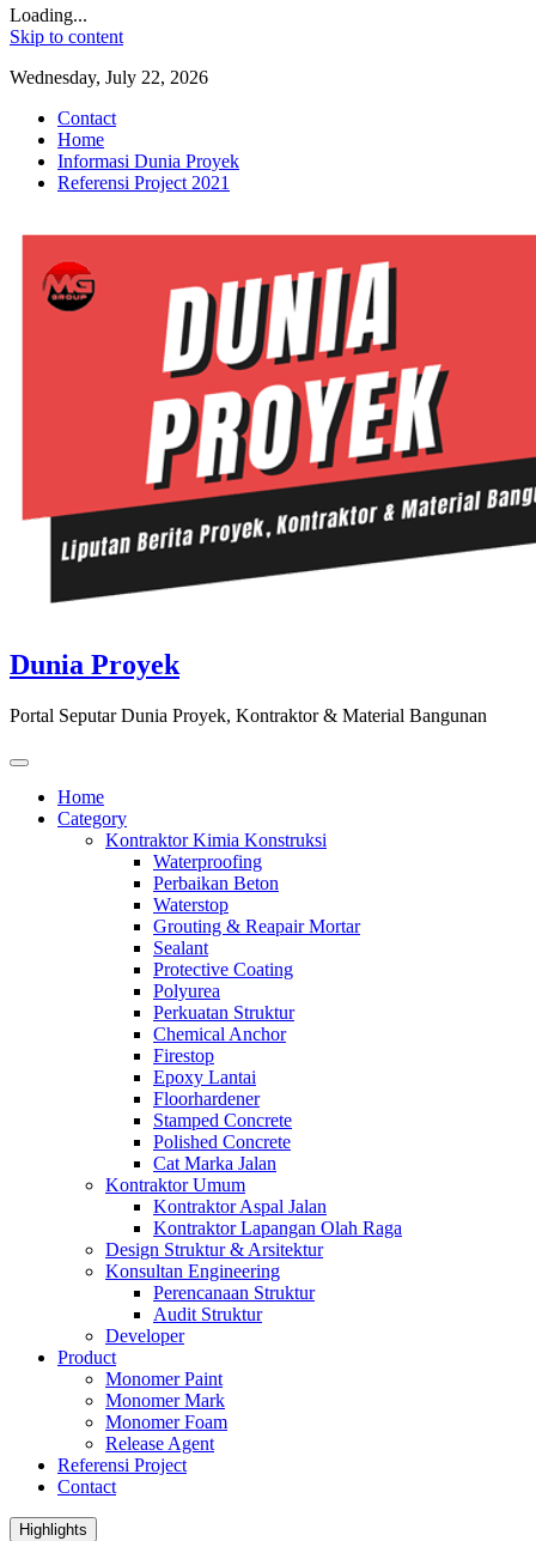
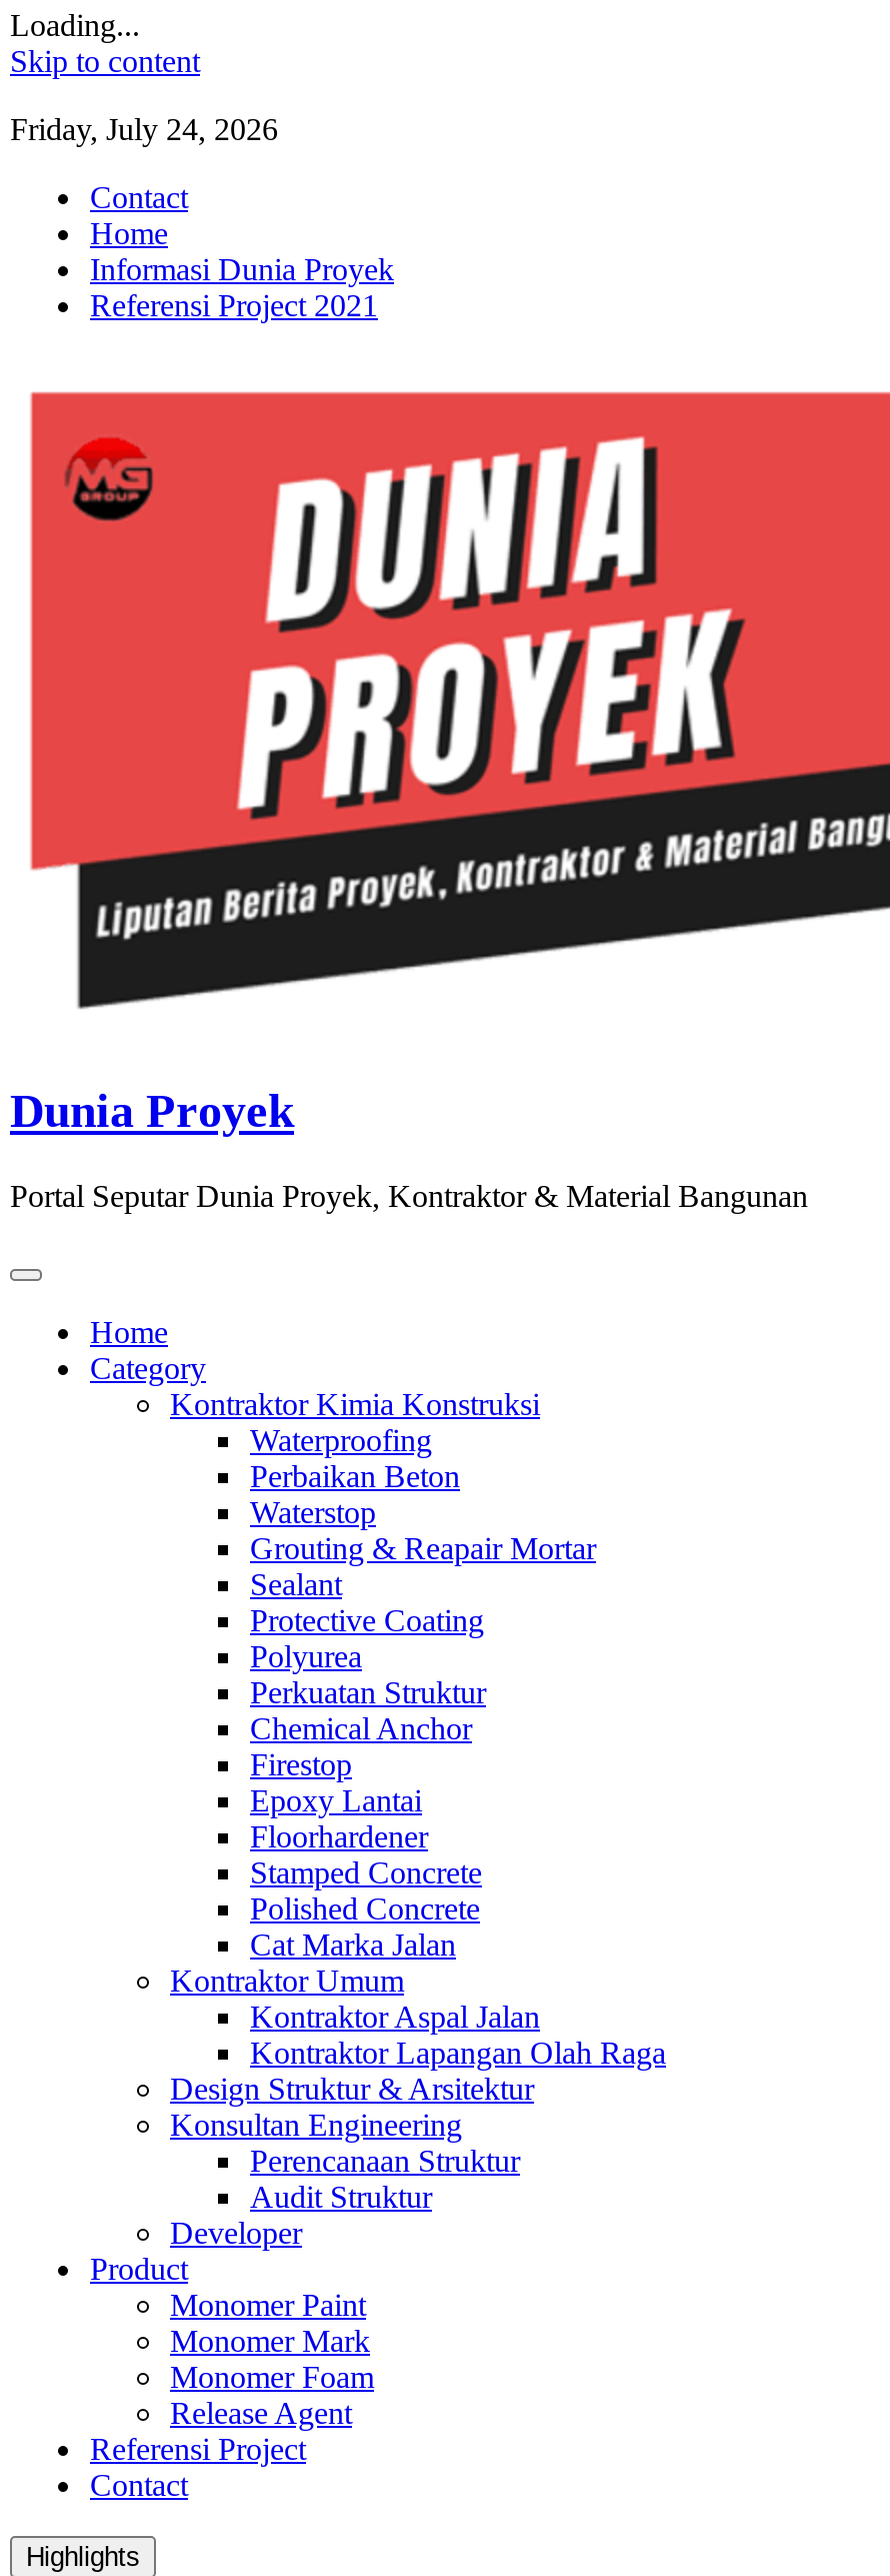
[10,67,208,87] Wednesday, July 22, 2026 -> [10,112,278,146] Friday, July 24, 2026

